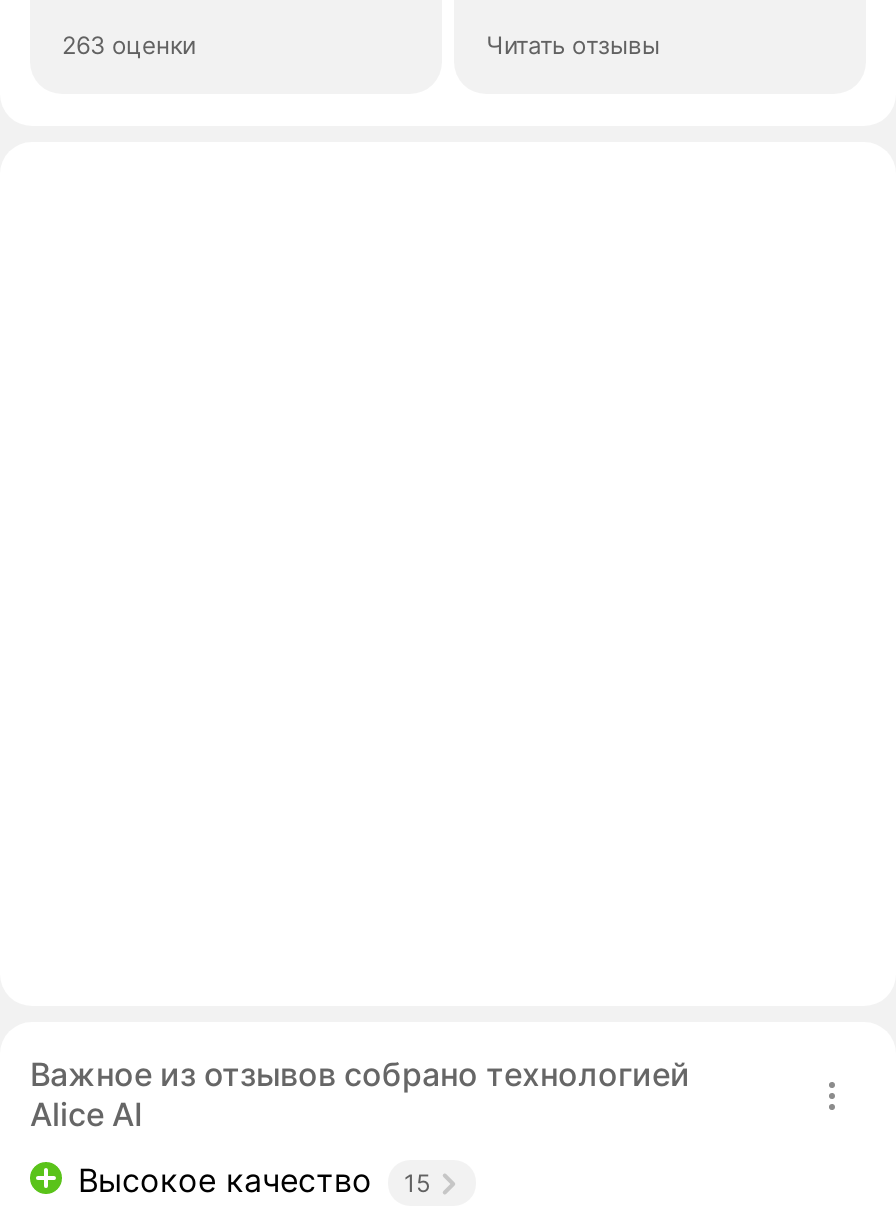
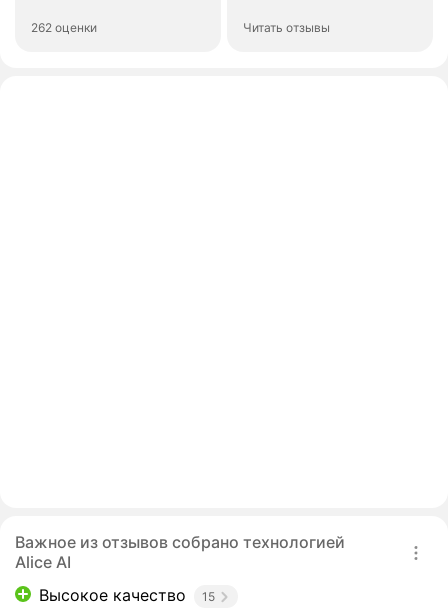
[62,30,196,60] 263 оценки -> [31,20,97,35] 262 оценки

